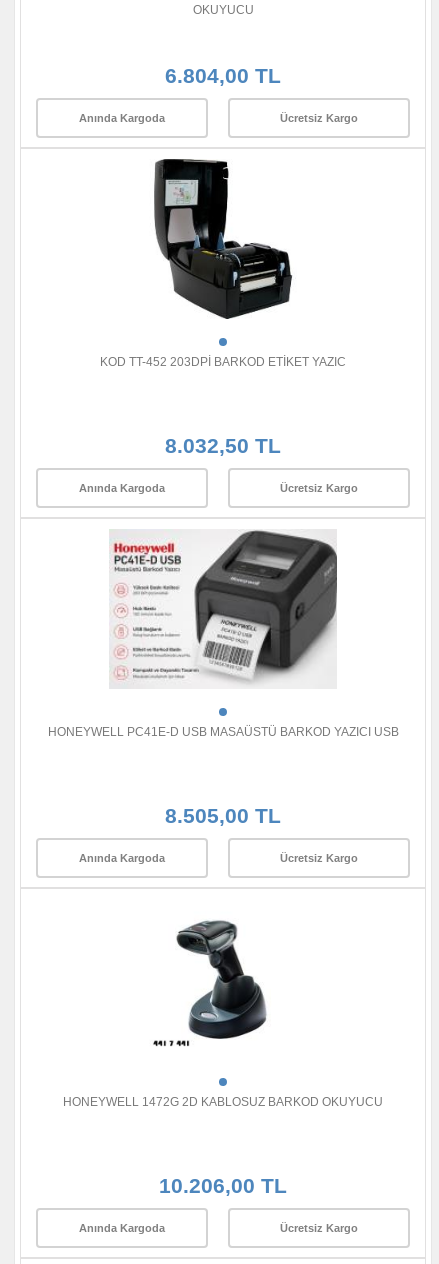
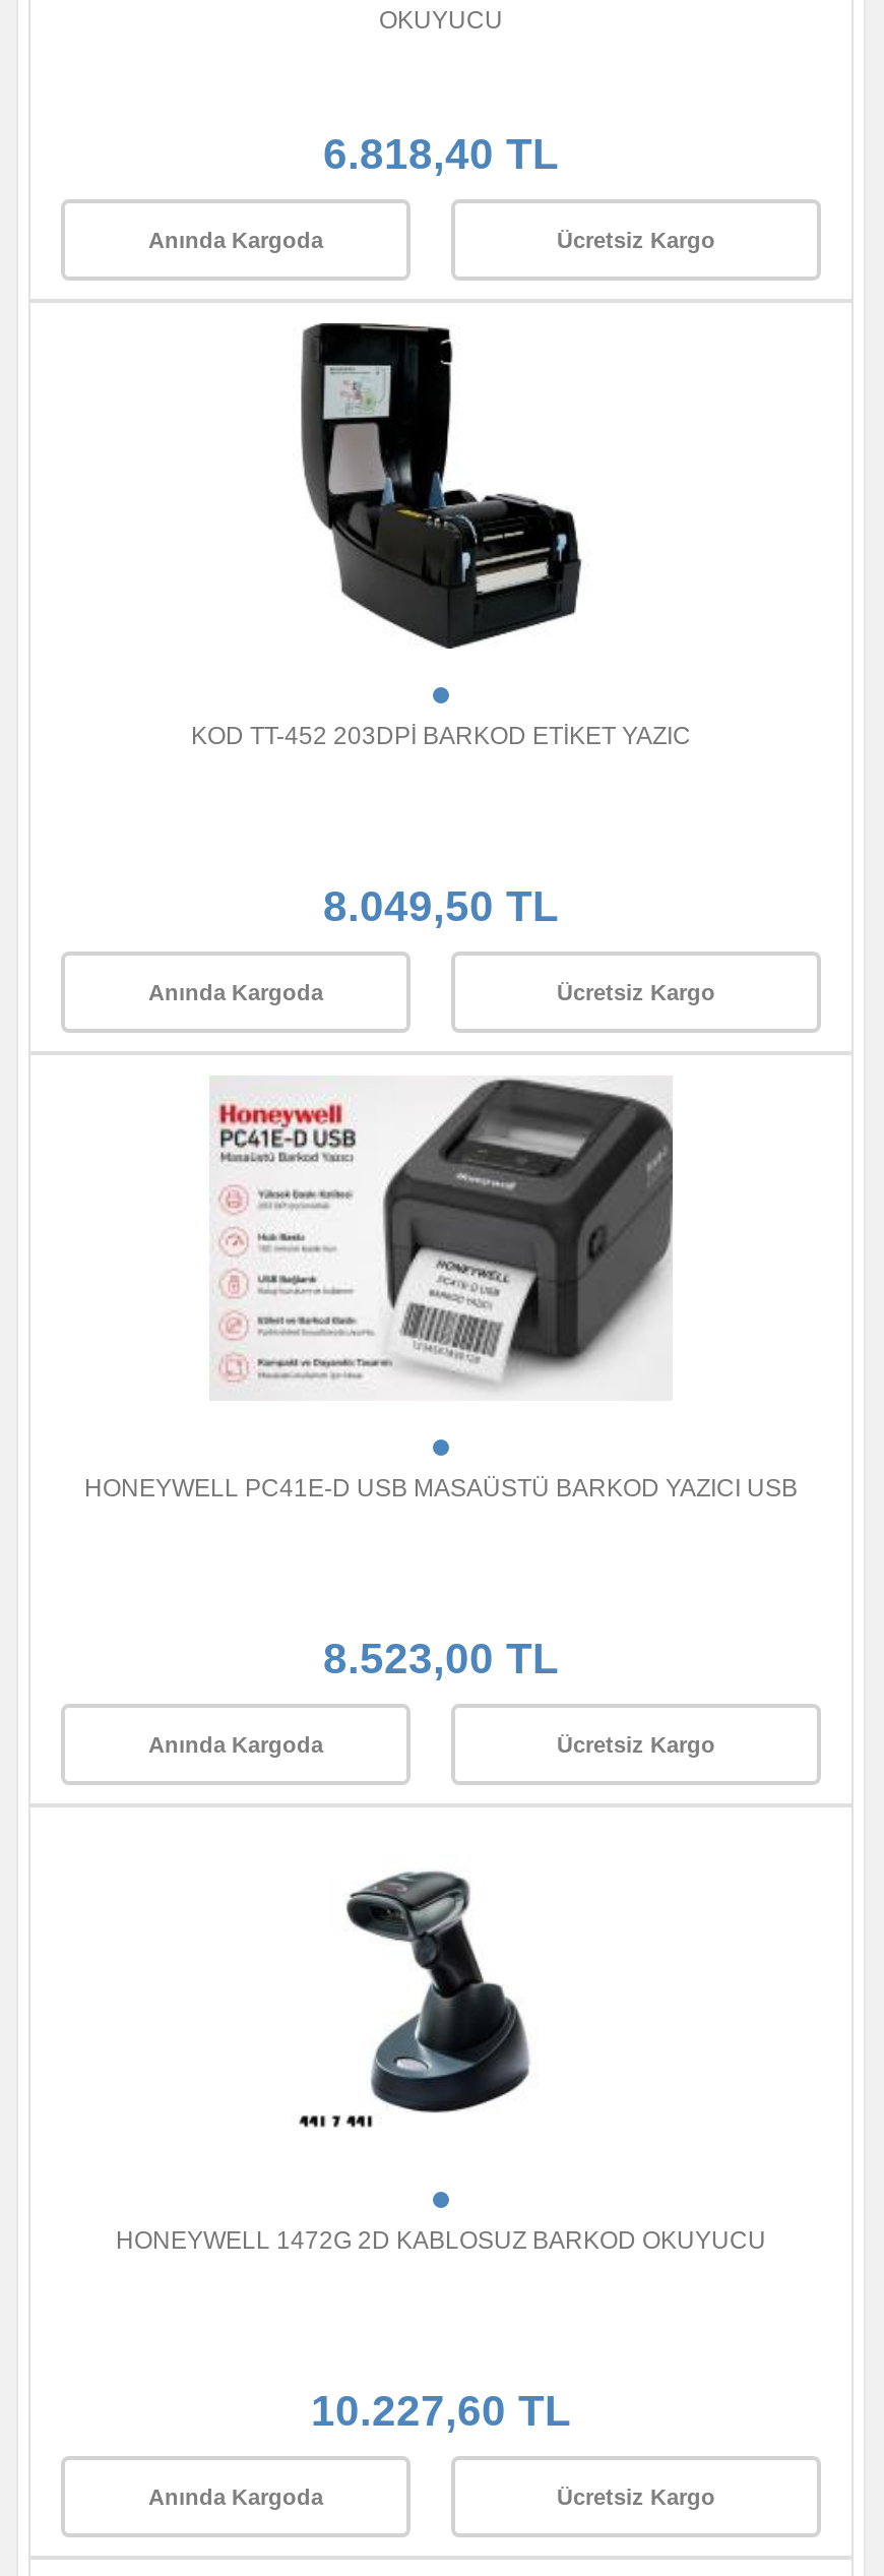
[165,64,281,87] 6.804,00 TL -> [323,130,559,177] 6.818,40 TL
[165,434,281,457] 8.032,50 TL -> [323,882,559,929] 8.049,50 TL
[165,804,281,827] 8.505,00 TL -> [323,1635,559,1681] 8.523,00 TL
[159,1174,287,1197] 10.206,00 TL -> [311,2387,571,2434] 10.227,60 TL

